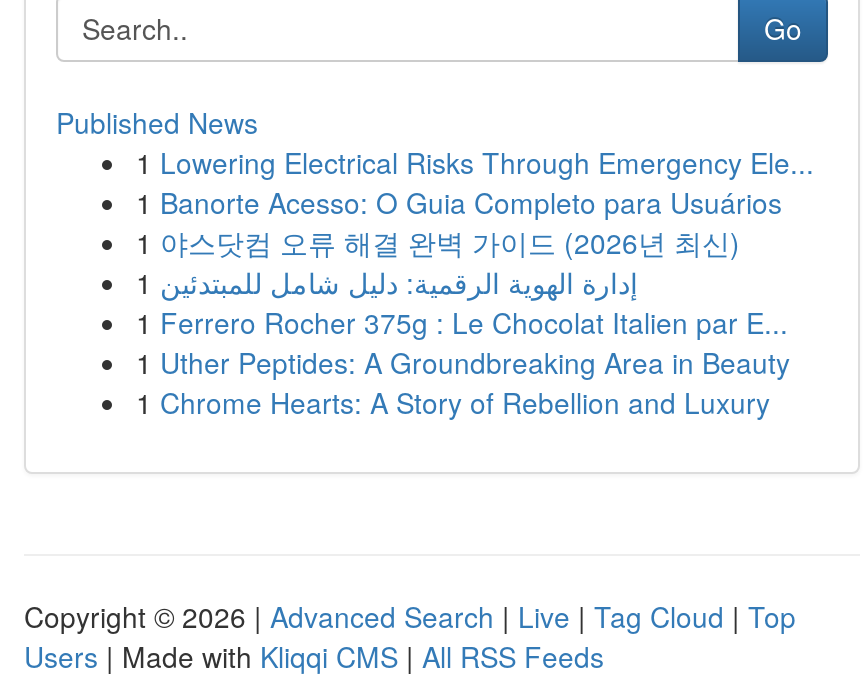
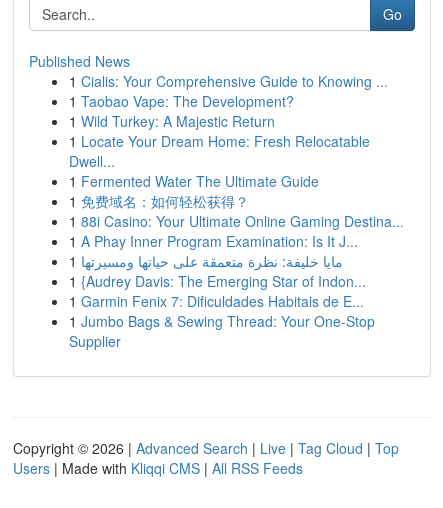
[136,142,814,422] 1 Lowering Electrical Risks Through Emergency Ele... | 1 Banorte Acesso: O Guia Completo para Usuários | 1 야스닷컴 오류 해결 완벽 가이드 (2026년 최신) | 1 إدارة الهوية الرقمية: دليل شامل للمبتدئين | 1 Ferrero Rocher 375g : Le Chocolat Italien par E... | 1 Uther Peptides: A Groundbreaking Area in Beauty | 1 Chrome Hearts: A Story of Rebellion and Luxury -> [69,71,404,351] 1 Cialis: Your Comprehensive Guide to Knowing ... | 1 Taobao Vape: The Development? | 1 Wild Turkey: A Majestic Return | 1 Locate Your Dream Home: Fresh Relocatable | Dwell... | 1 Fermented Water The Ultimate Guide | 1 免费域名：如何轻松获得？ | 1 88i Casino: Your Ultimate Online Gaming Destina... | 1 A Phay Inner Program Examination: Is It J... | 1 مايا خليفة: نظرة متعمقة على حياتها ومسيرتها | 1 {Audrey Davis: The Emerging Star of Indon... | 1 Garmin Fenix 7: Dificuldades Habitais de E... | 1 Jumbo Bags & Sewing Thread: Your One-Stop | Supplier

